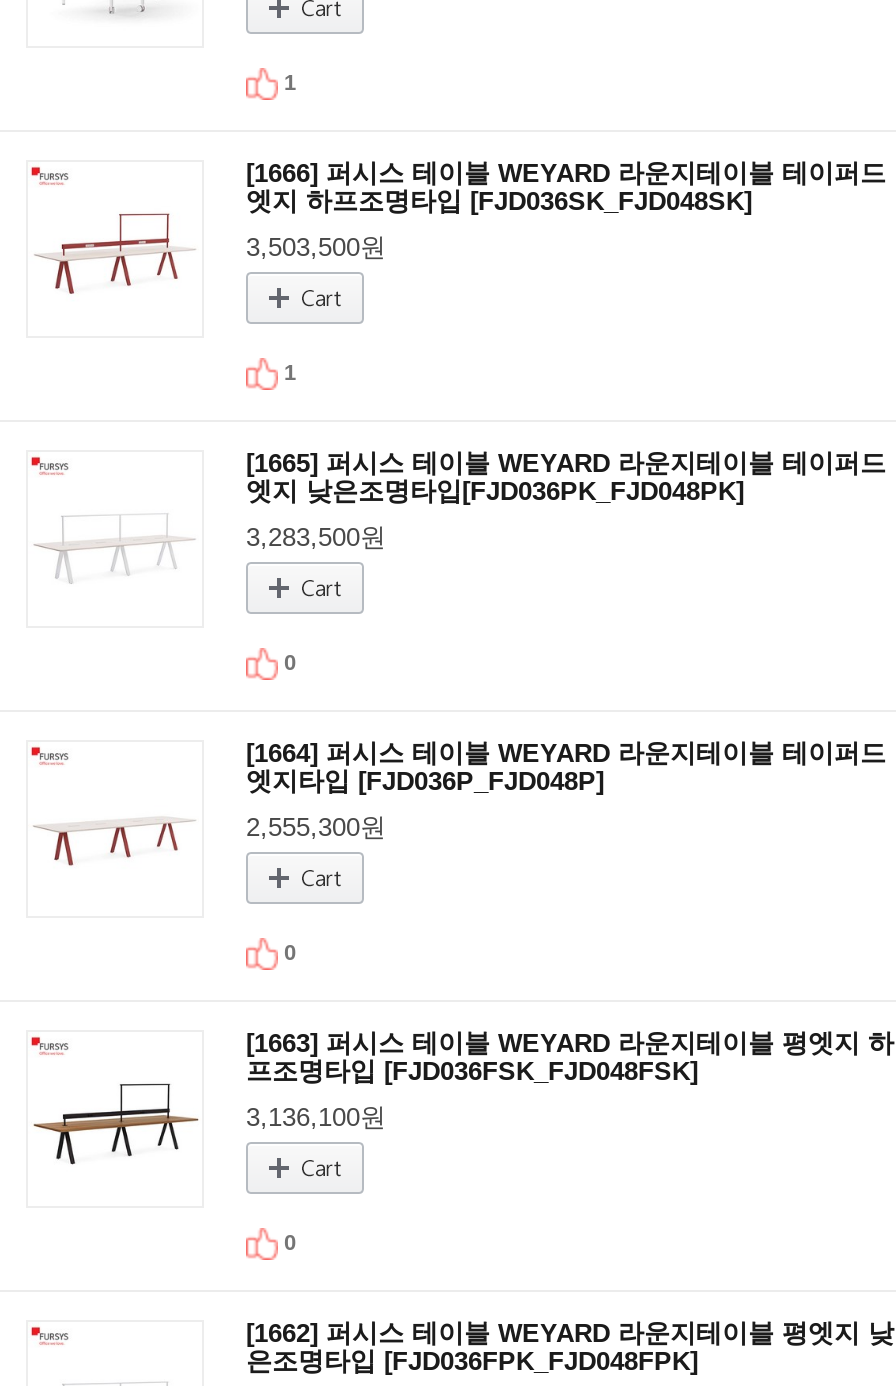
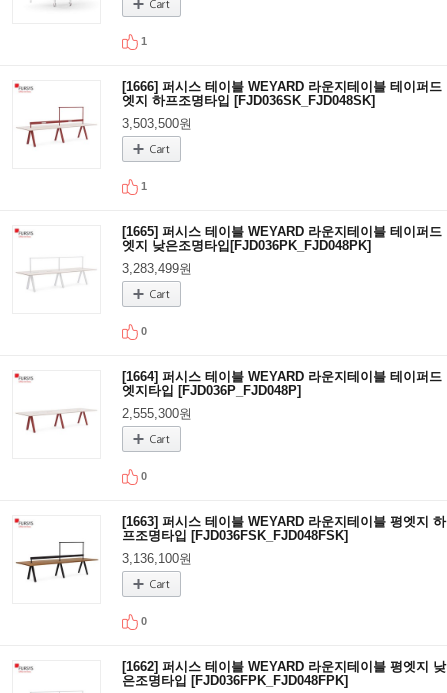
[246,522,386,552] 3,283,500원 -> [122,261,192,276] 3,283,499원

